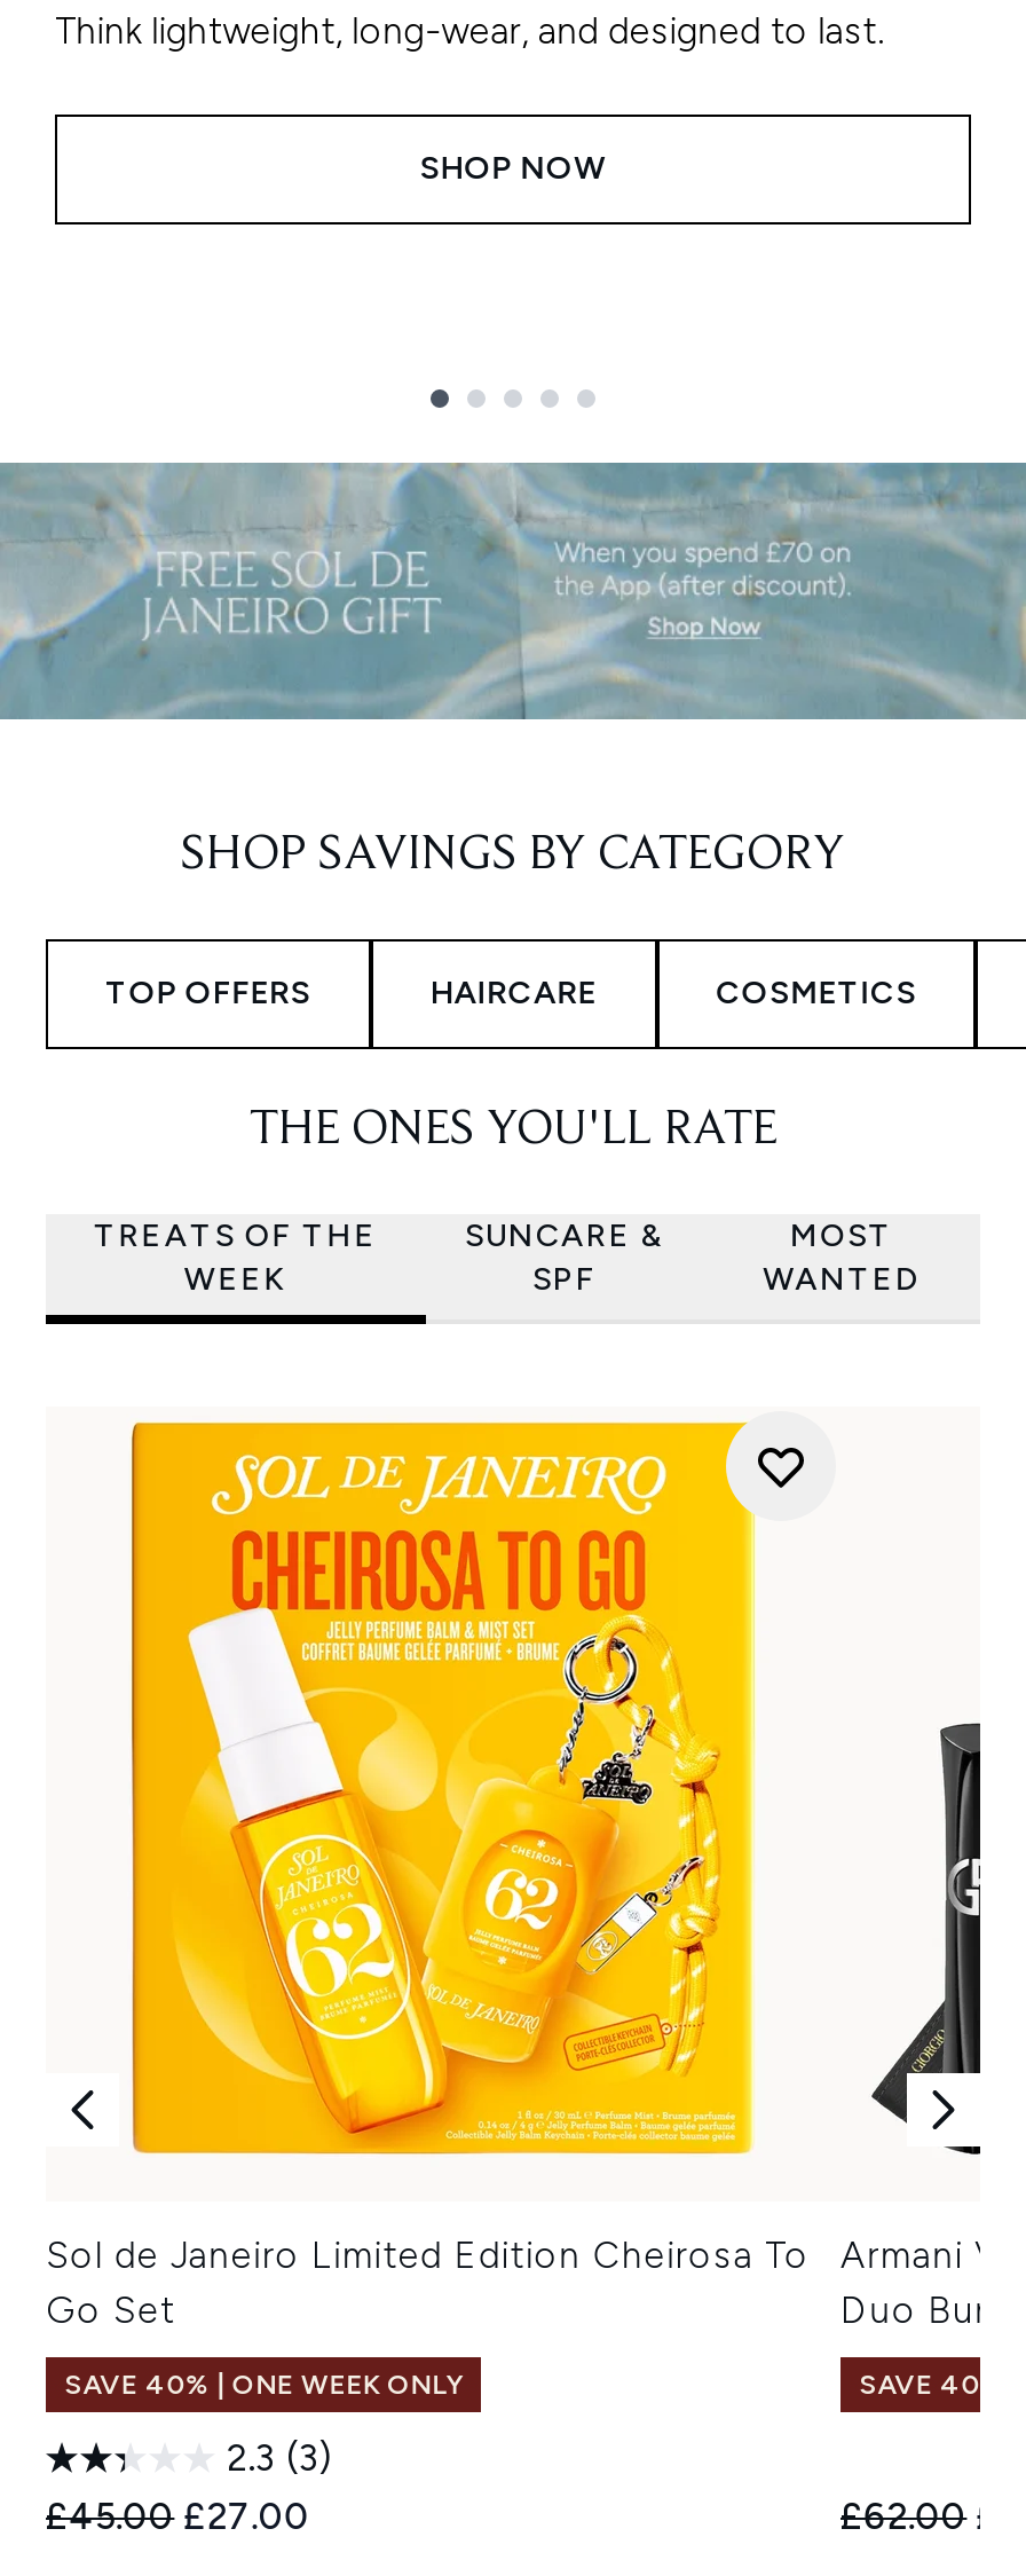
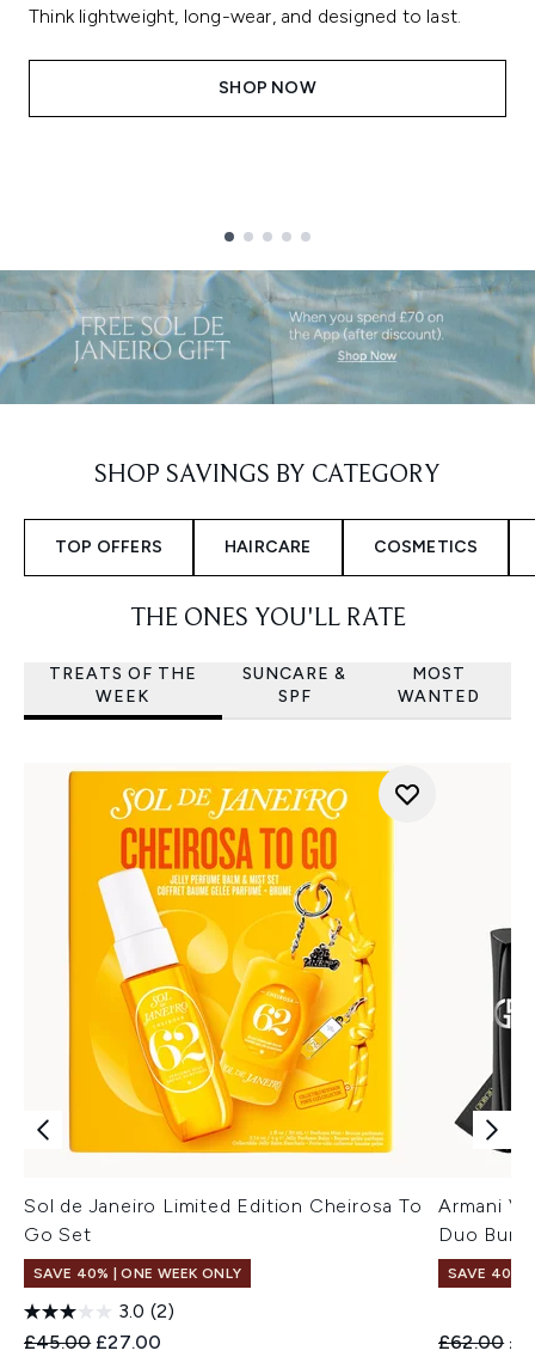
[227,2435,332,2479] 2.3 (3) -> [118,1300,174,1322] 3.0 (2)

